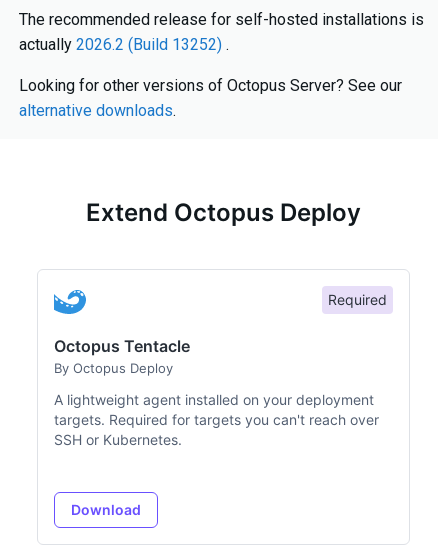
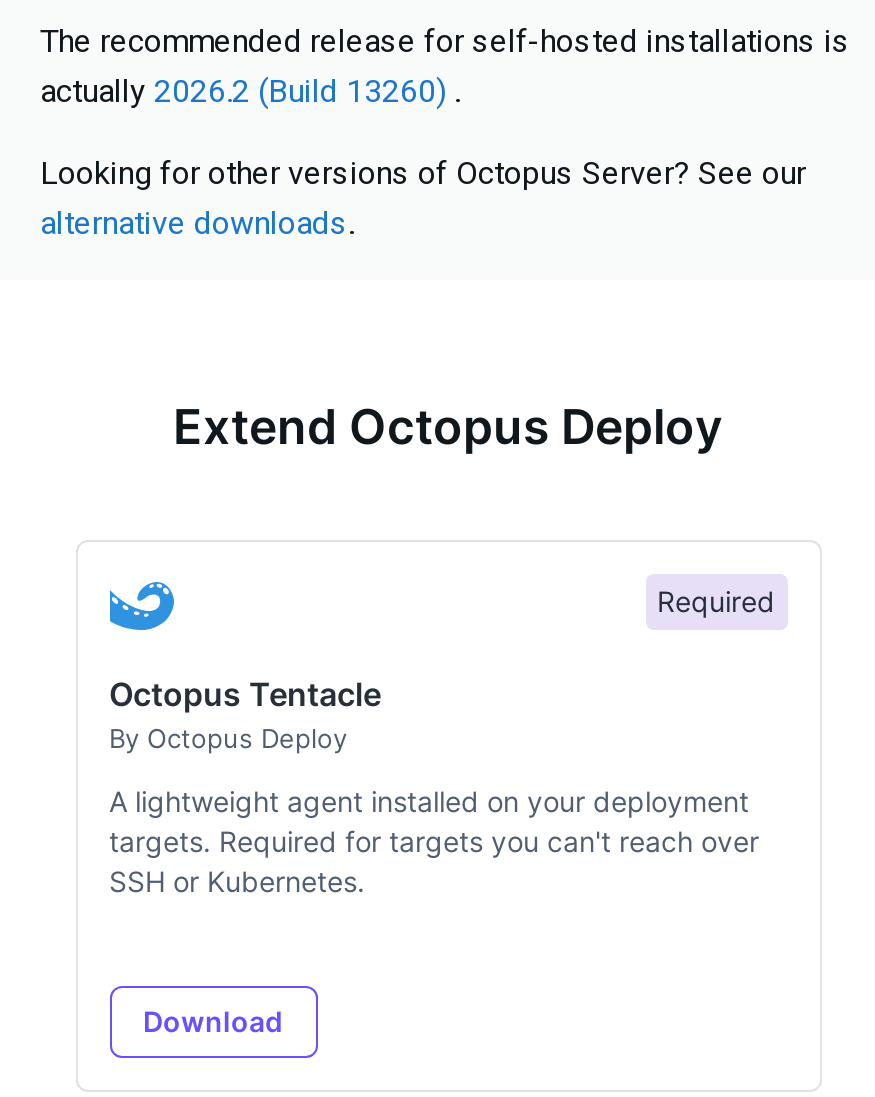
[19,35,229,54] actually 2026.2 (Build 13252). -> [40,72,460,110] actually 2026.2 (Build 13260).

